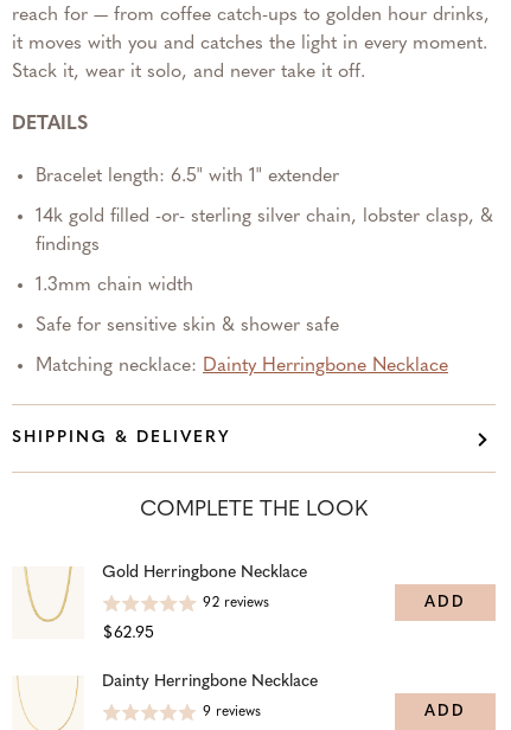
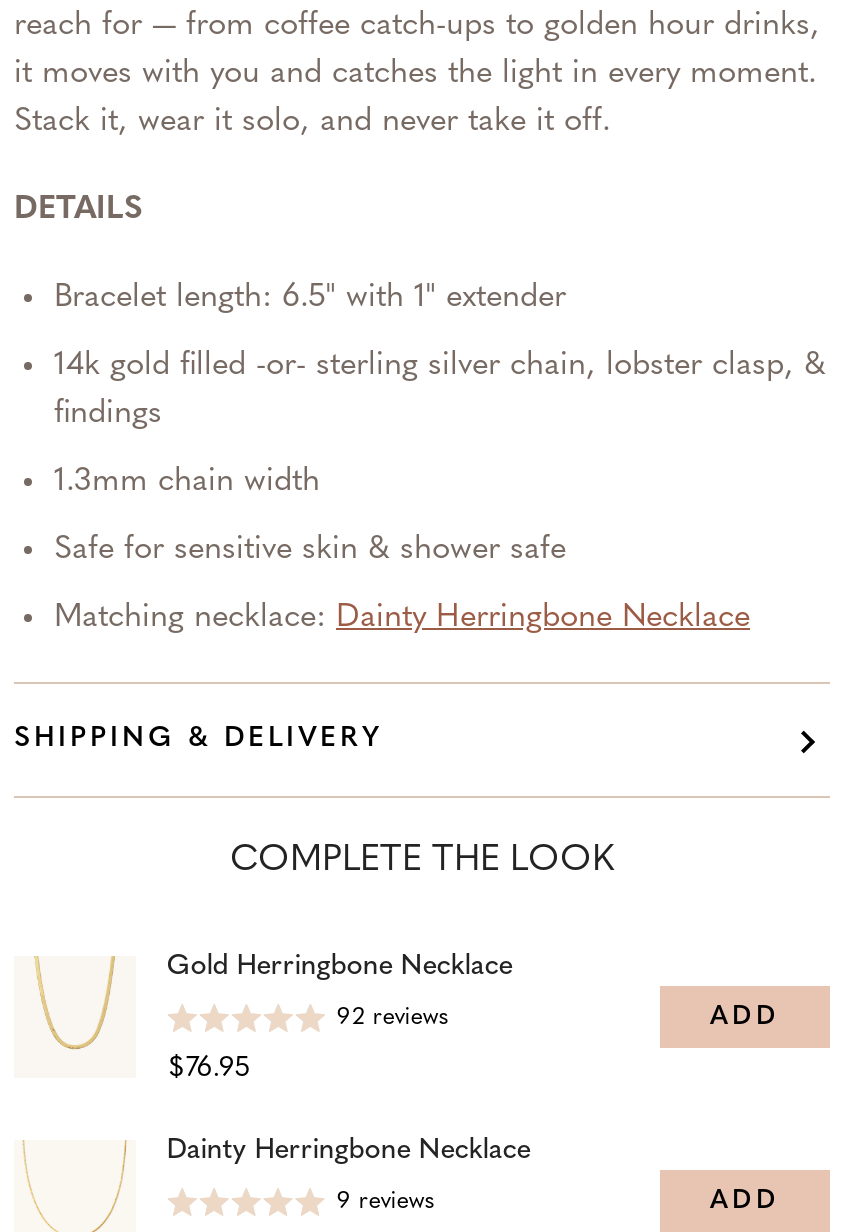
[102,624,154,642] $62.95 -> [166,1053,250,1083] $76.95

